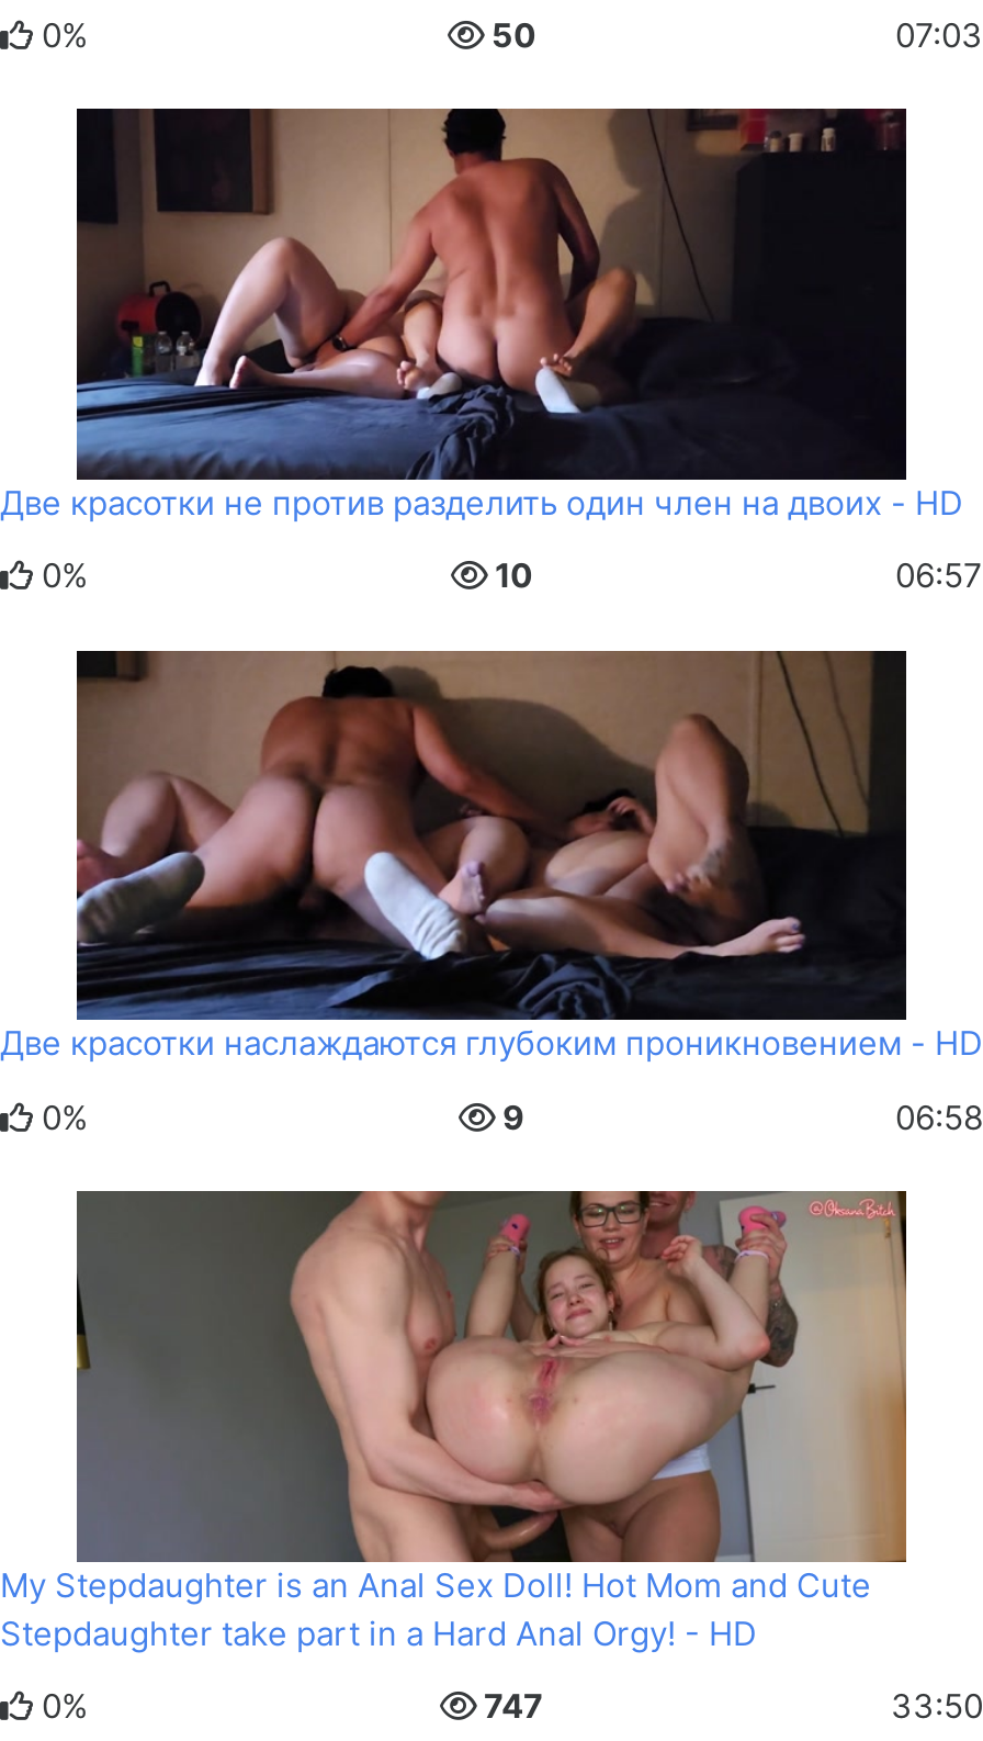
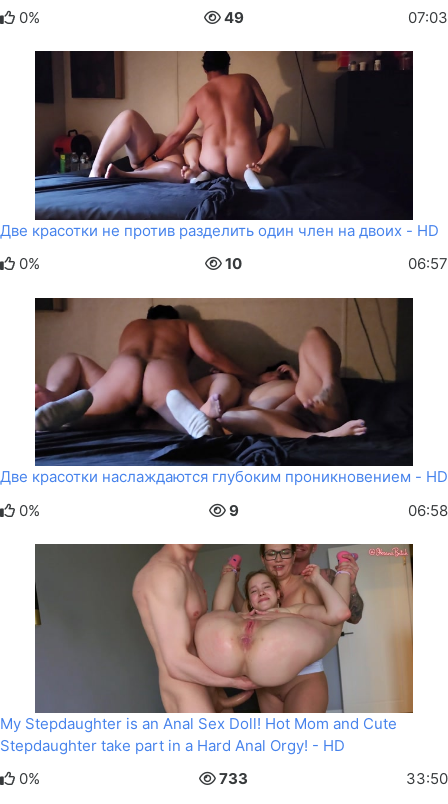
[485,13,535,55] 50 -> [221,7,244,26] 49
[477,1685,543,1727] 747 -> [216,769,248,788] 733

